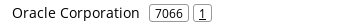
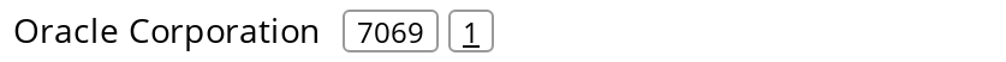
[12,3,206,22] Oracle Corporation 7066 1 -> [13,7,480,52] Oracle Corporation 7069 1

